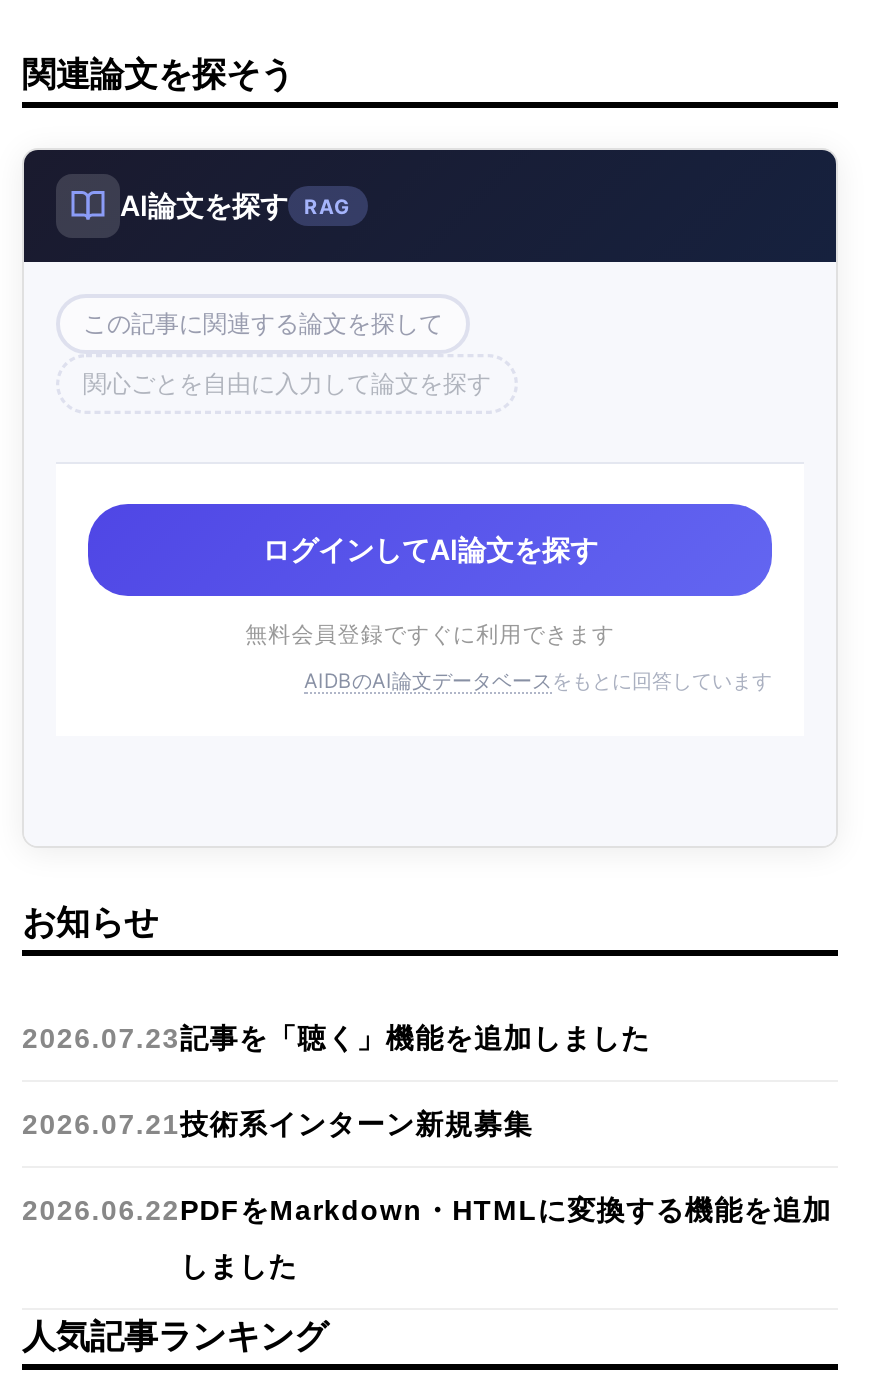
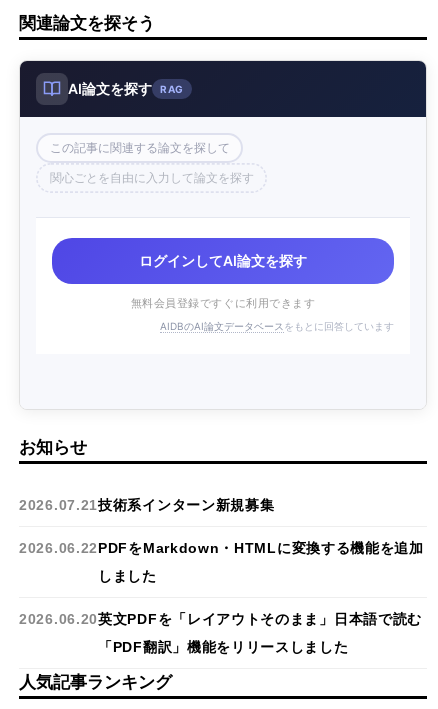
[22,1022,650,1054] 2026.07.23記事を「聴く」機能を追加しました -> none
moved [22,1108,832,1282] -> [19,497,424,584]: 2026.07.21技術系インターン新規募集 | 2026.06.22PDFをMarkdown・HTMLに変換する機能を追加 | しました
none -> [19,611,422,655] 2026.06.20英文PDFを「レイアウトそのまま」日本語で読む | 「PDF翻訳」機能をリリースしました

